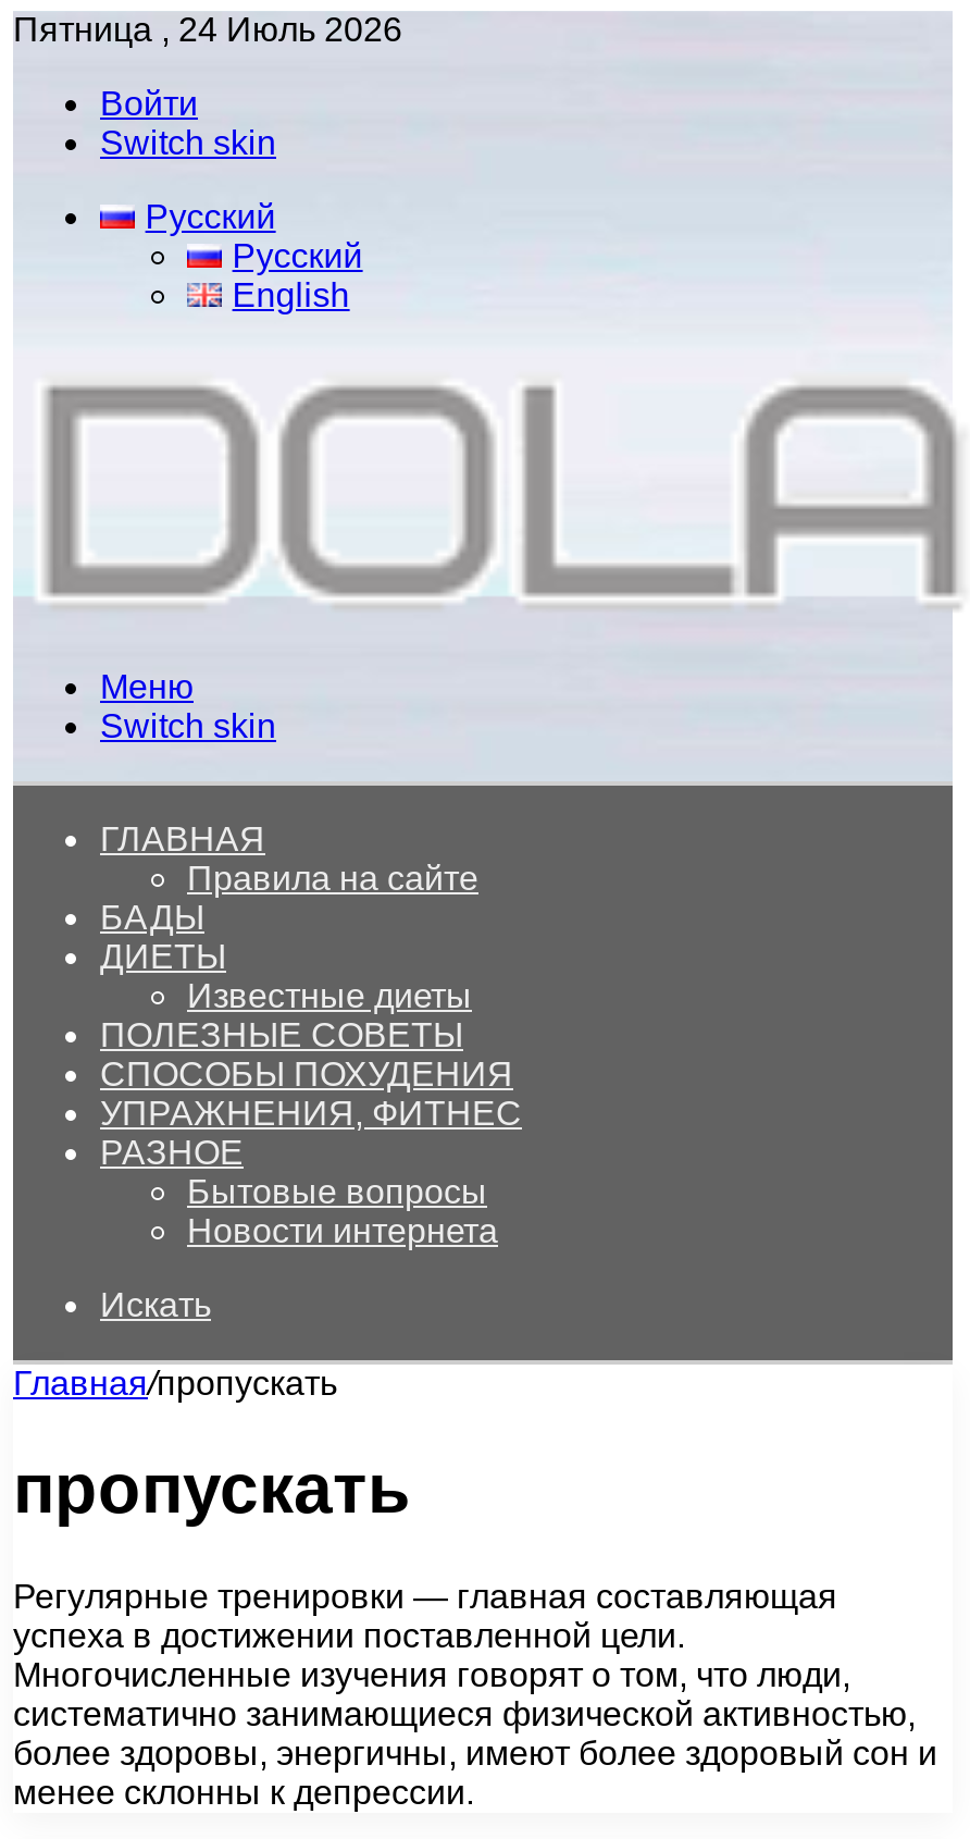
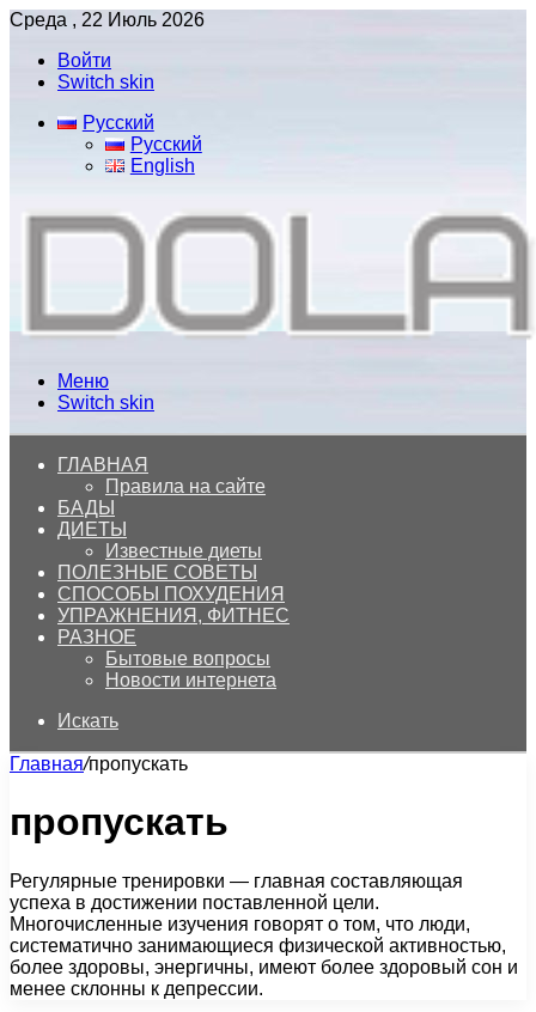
[13,11,402,48] Пятница , 24 Июль 2026 -> [10,10,205,30] Среда , 22 Июль 2026

